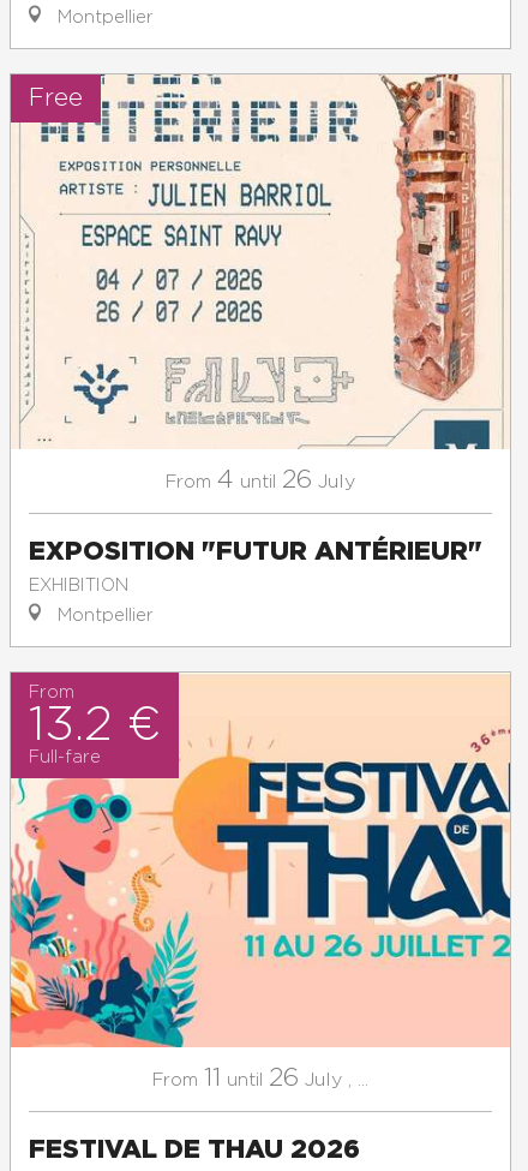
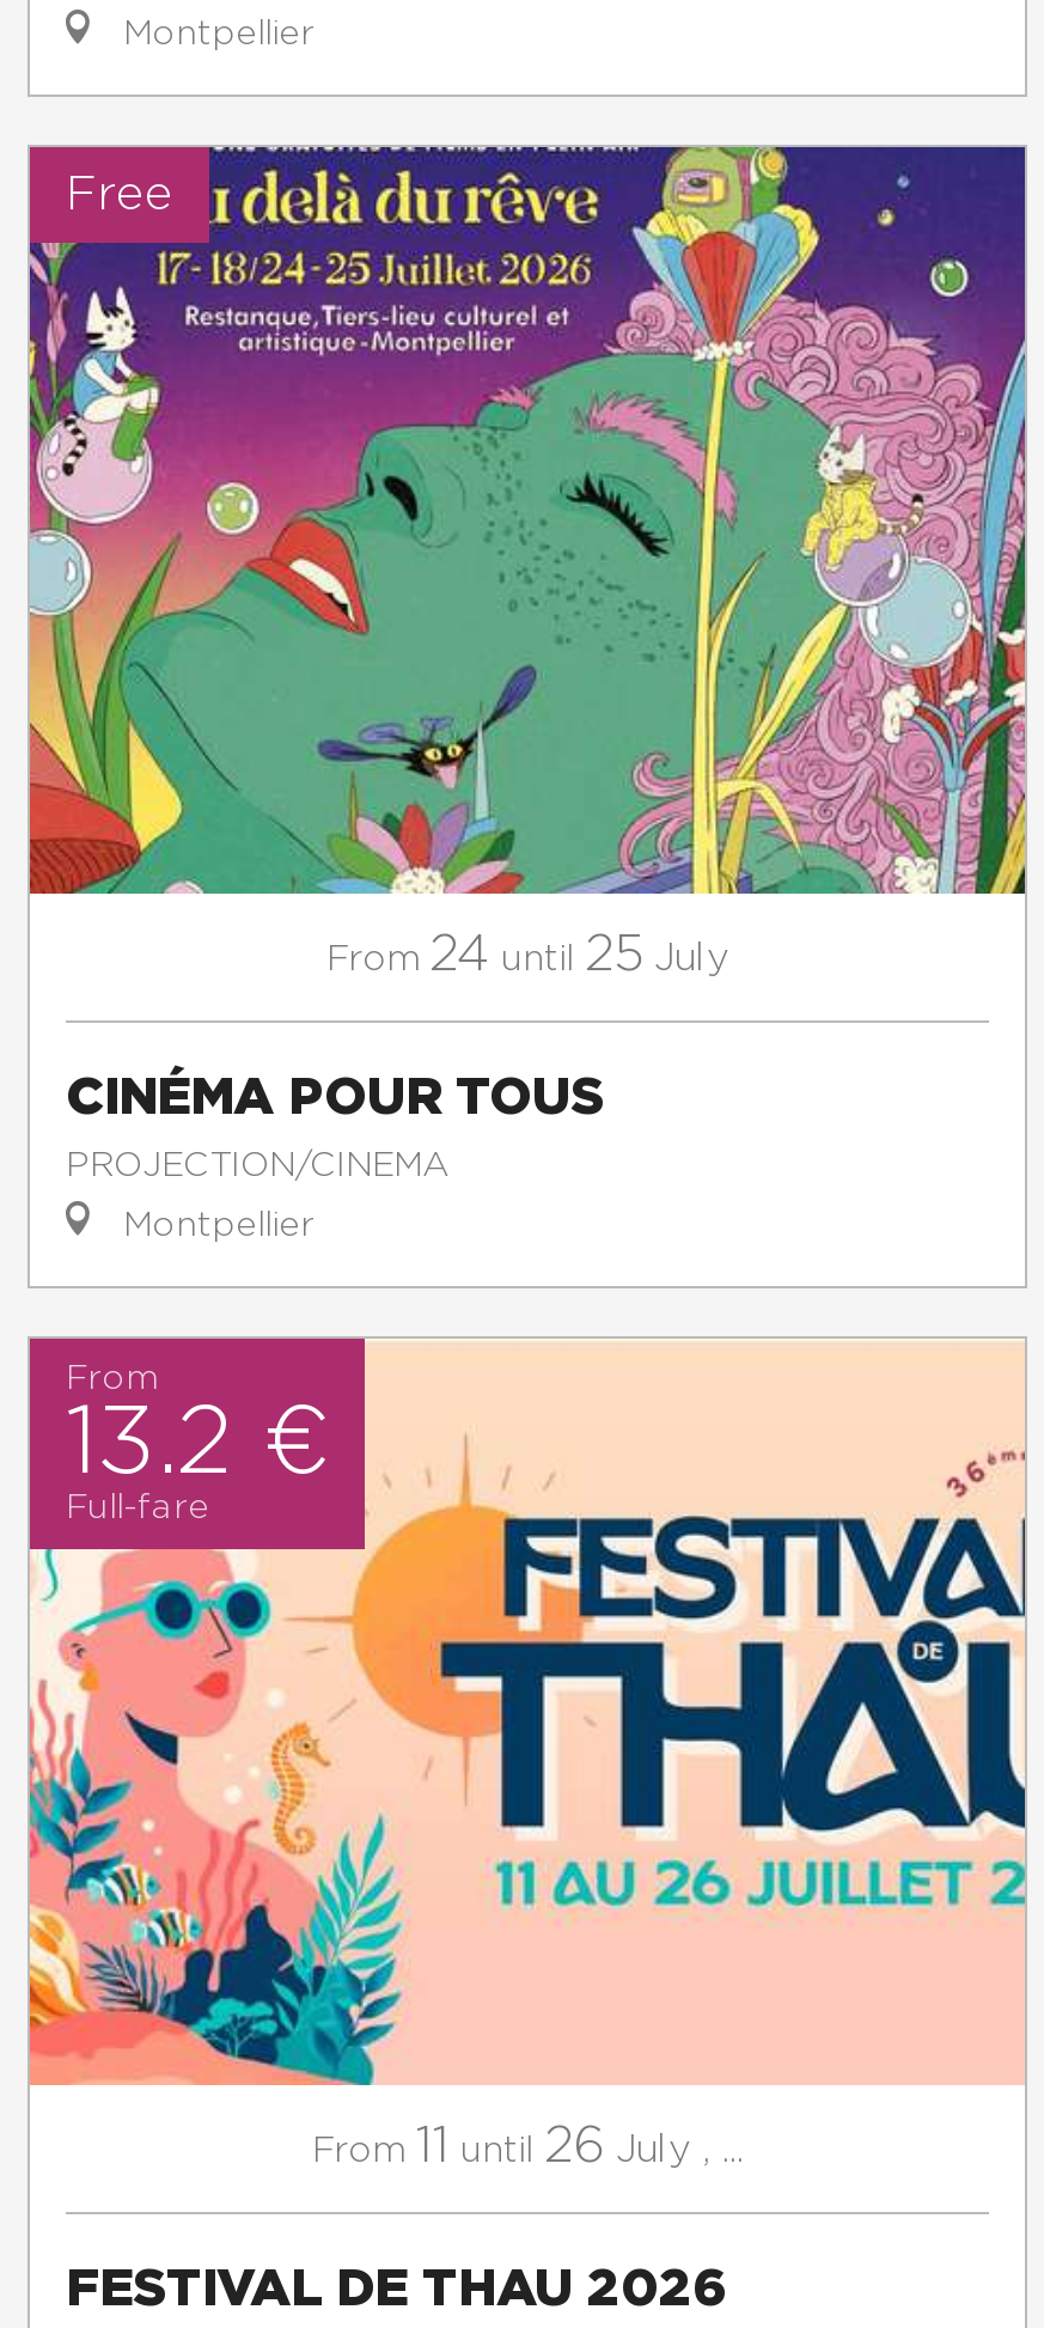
[11,73,510,492] [image] | From 4 until 26 July -> [28,145,1027,979] [image] | From 24 until 25 July
[29,535,482,594] EXPOSITION "FUTUR ANTÉRIEUR" | EXHIBITION -> [66,1065,604,1182] CINÉMA POUR TOUS | PROJECTION/CINEMA

